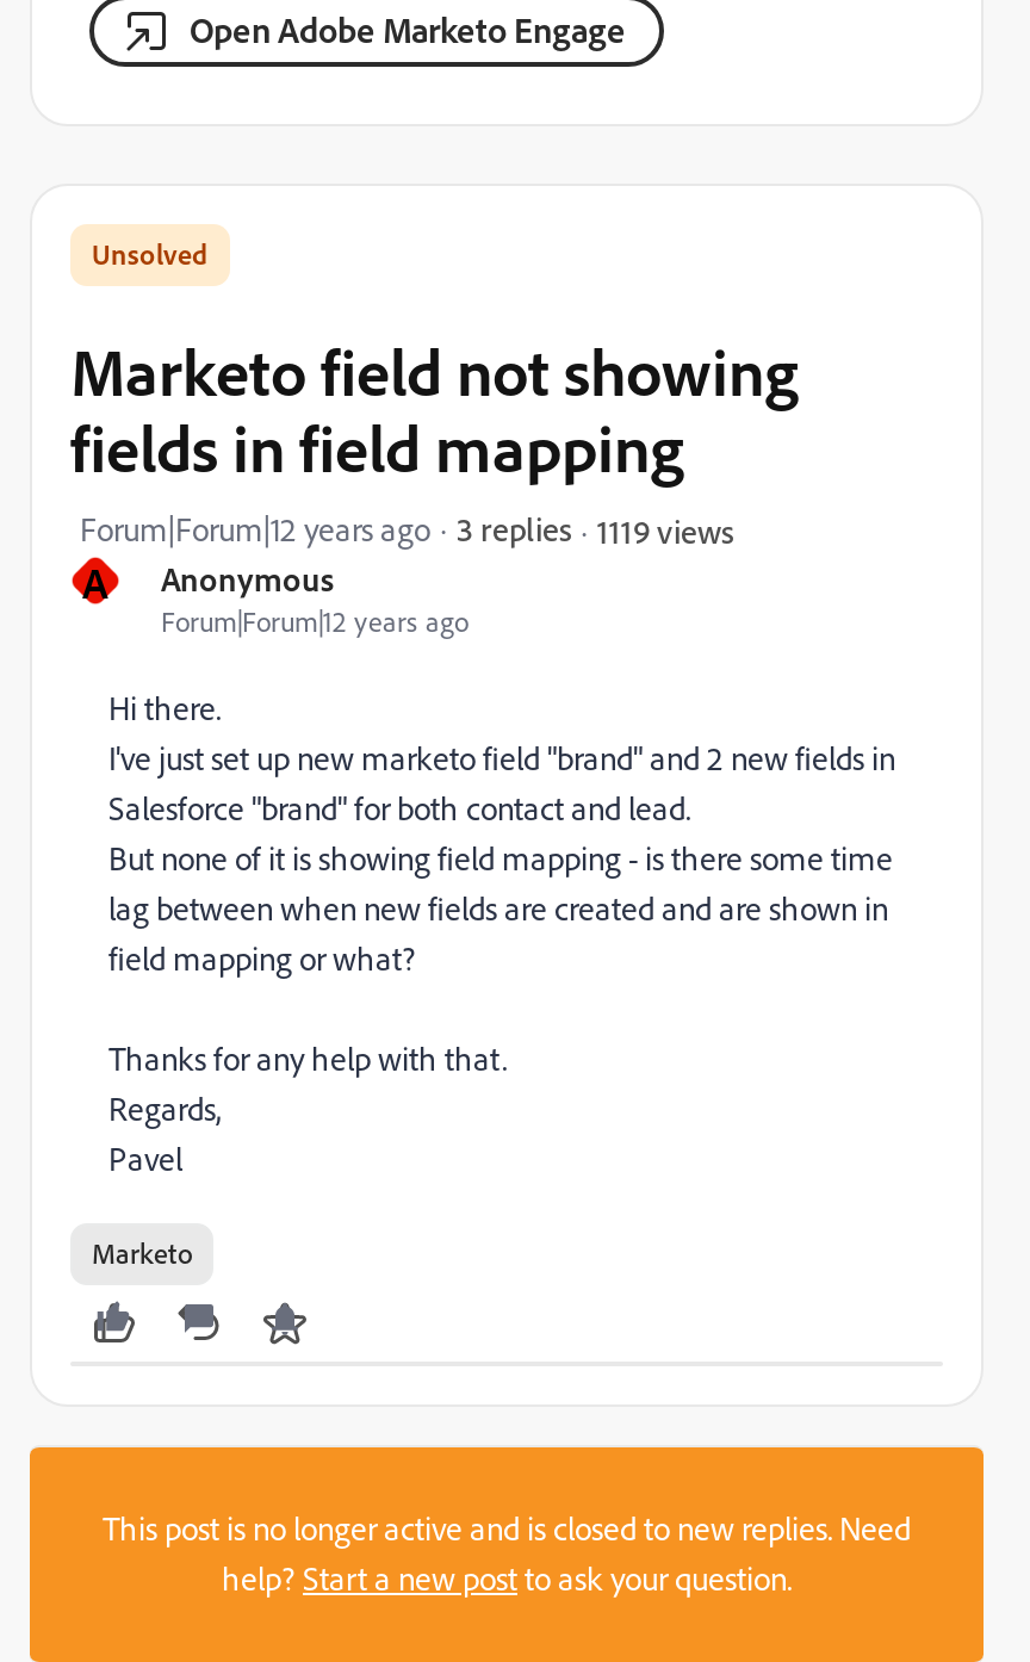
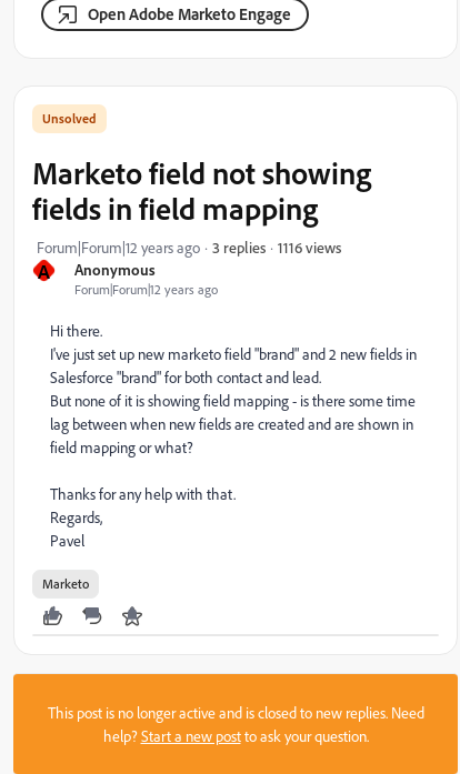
[597,509,733,550] 1119 views -> [278,237,341,256] 1116 views

